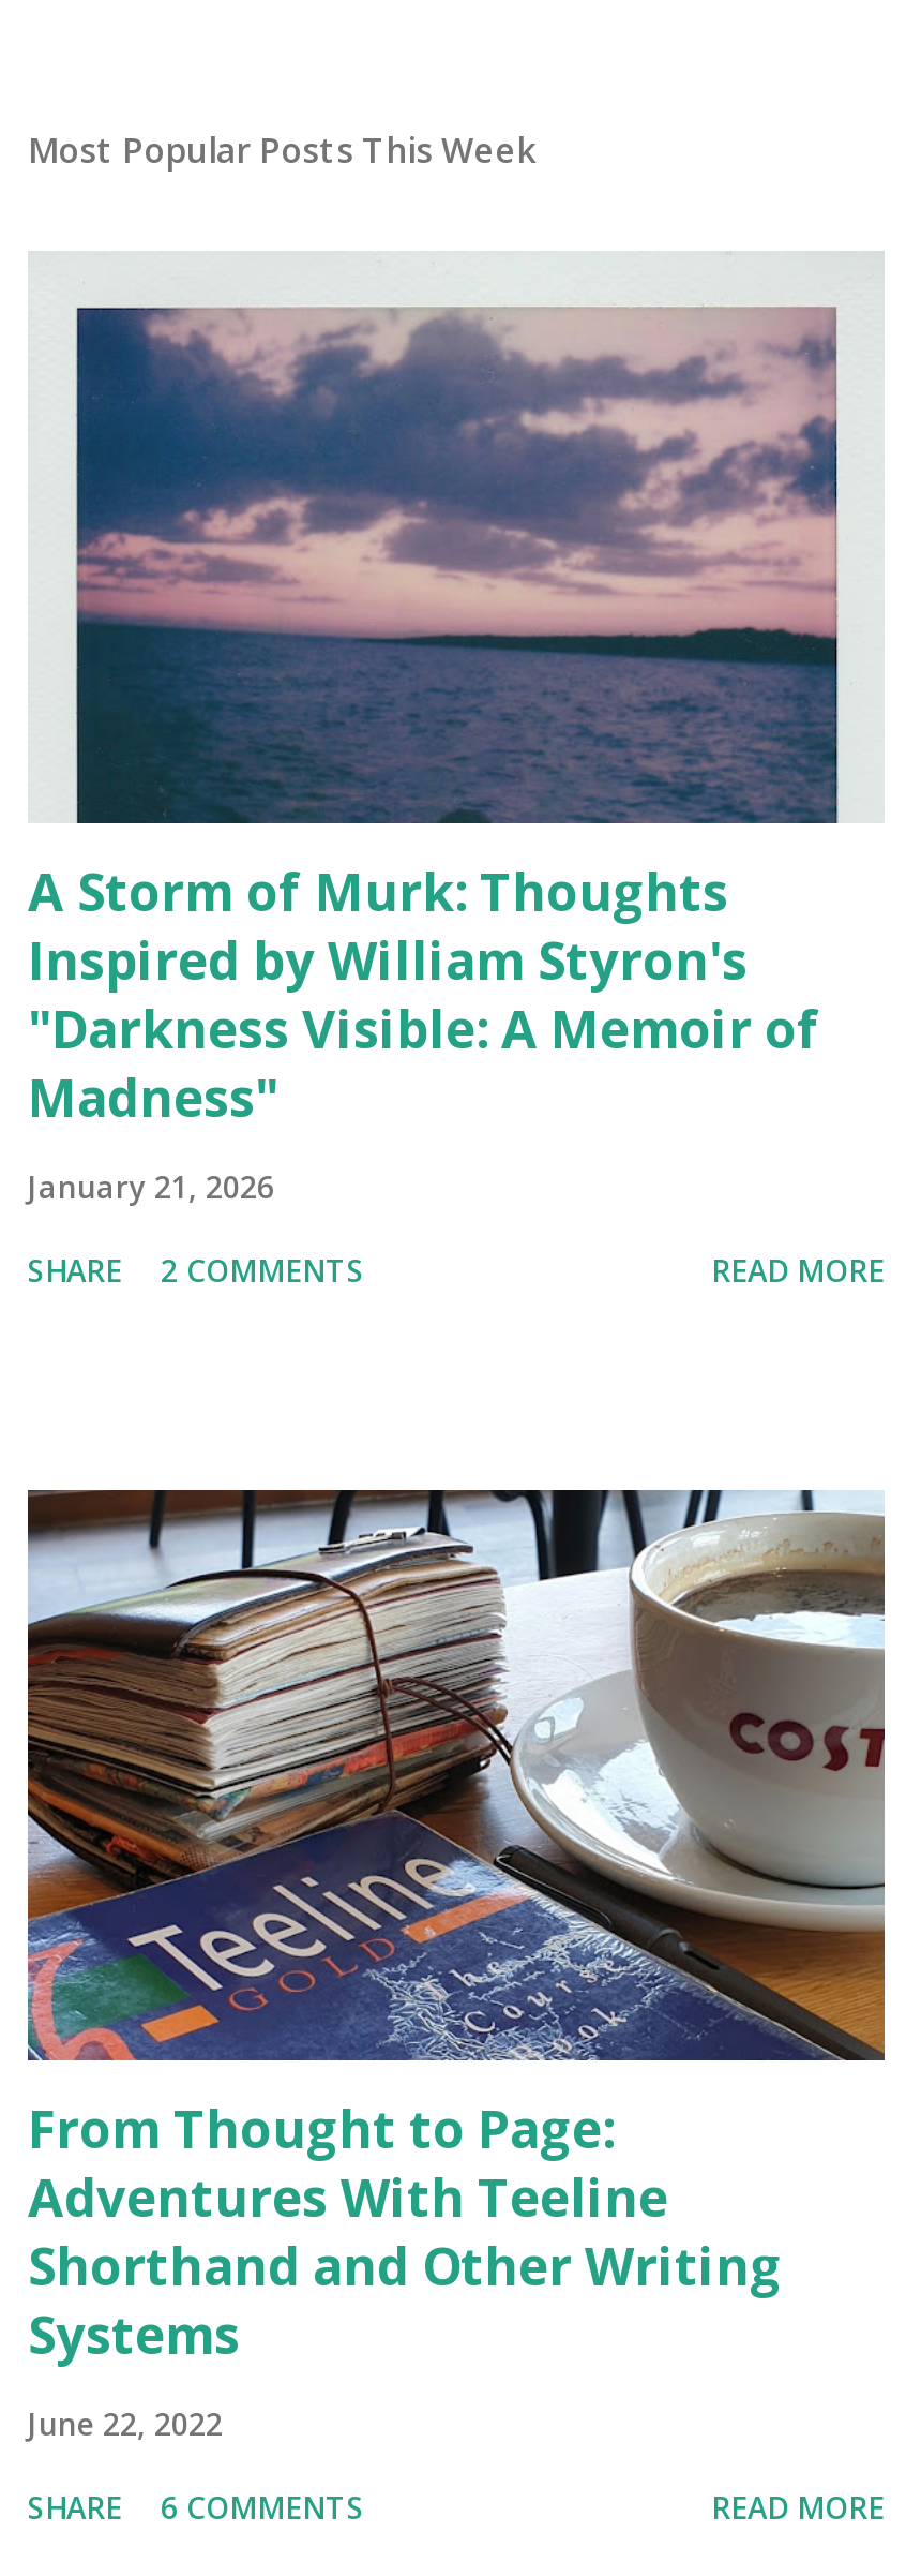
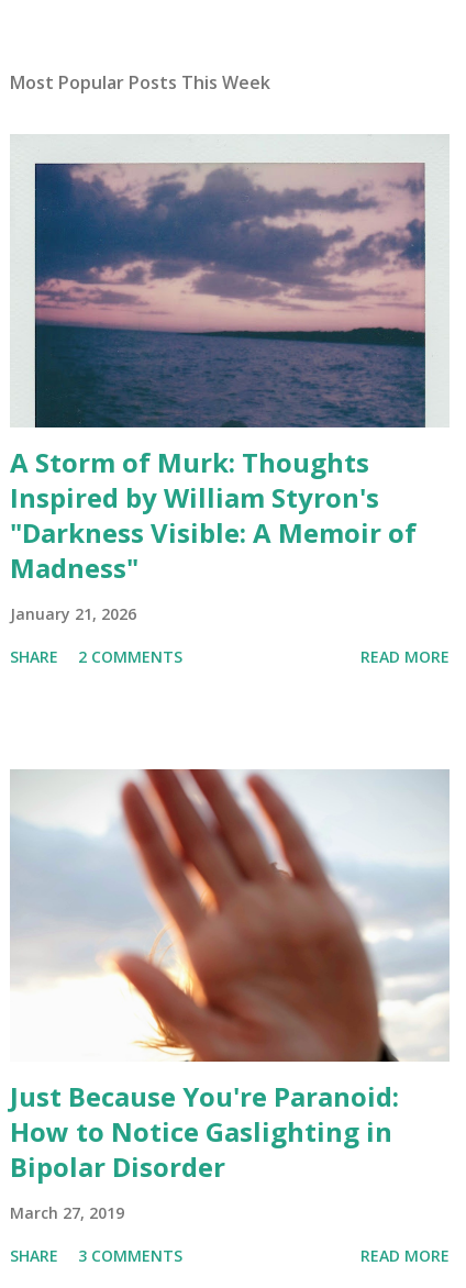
[26,1488,887,2370] [image] | From Thought to Page: | Adventures With Teeline | Shorthand and Other Writing | Systems -> [10,768,450,1185] [image] | Just Because You're Paranoid: | How to Notice Gaslighting in | Bipolar Disorder
[28,2404,223,2445] June 22, 2022 -> [10,1203,124,1223] March 27, 2019
[28,2488,364,2528] SHARE 6 COMMENTS -> [10,1245,182,1266] SHARE 3 COMMENTS

